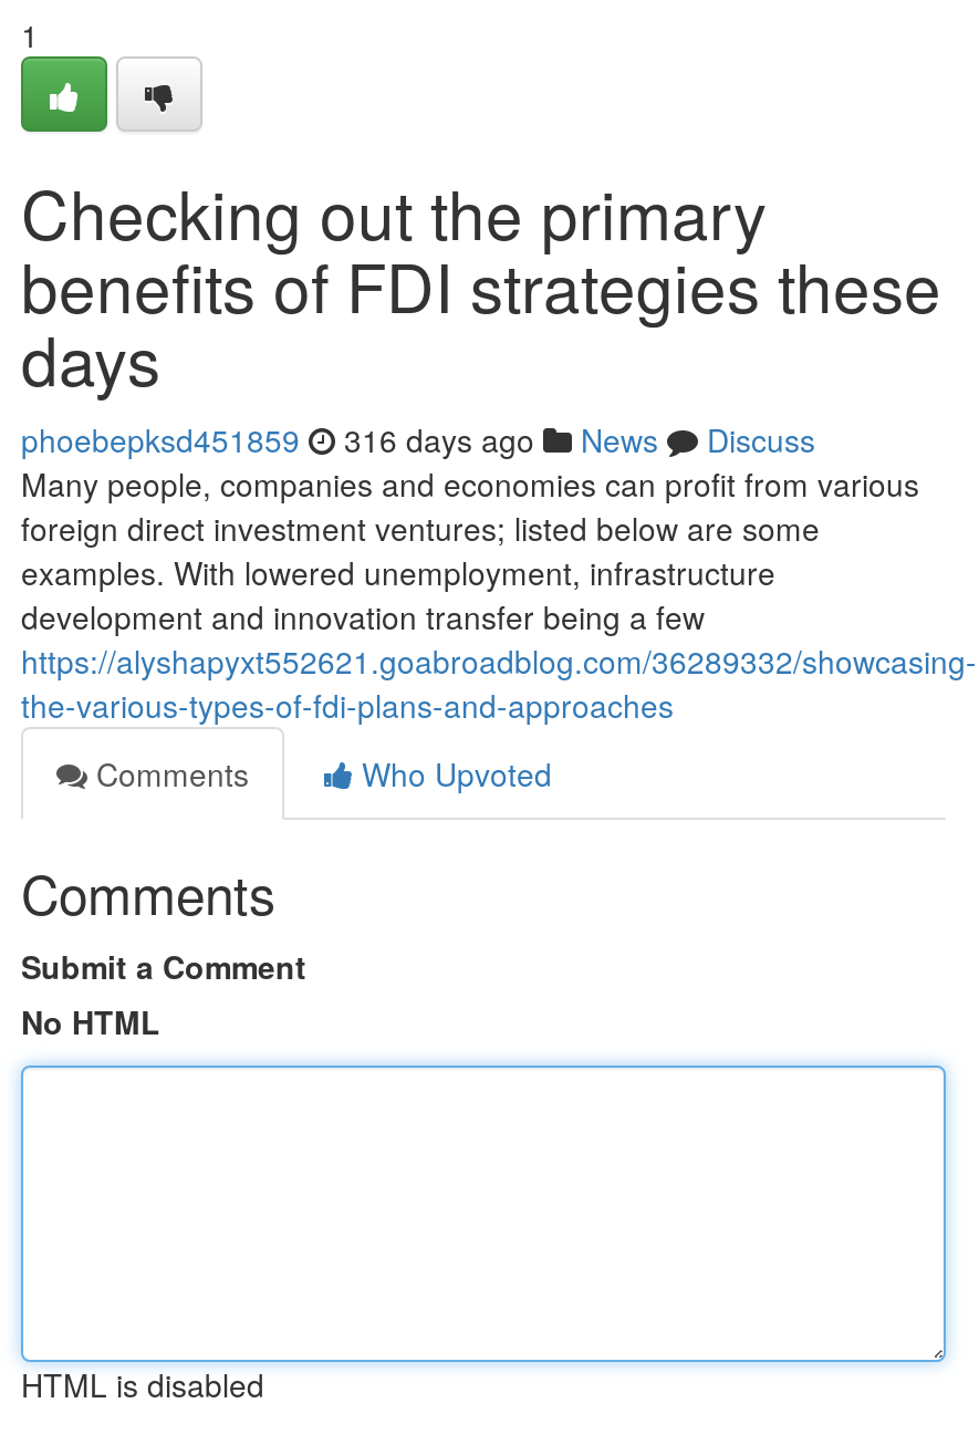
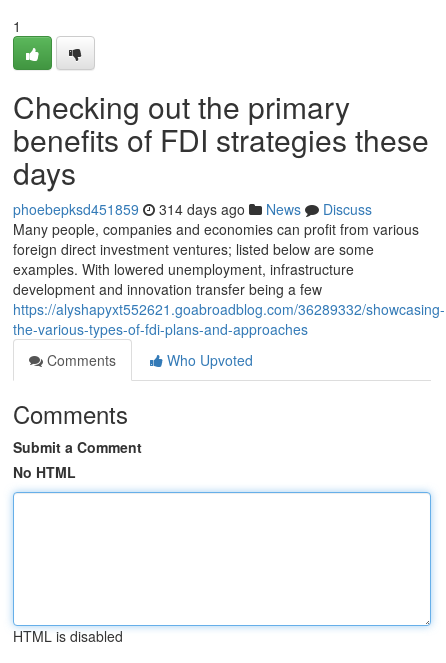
[21,417,815,461] phoebepksd451859 316 days ago News Discuss -> [13,199,372,219] phoebepksd451859 314 days ago News Discuss

